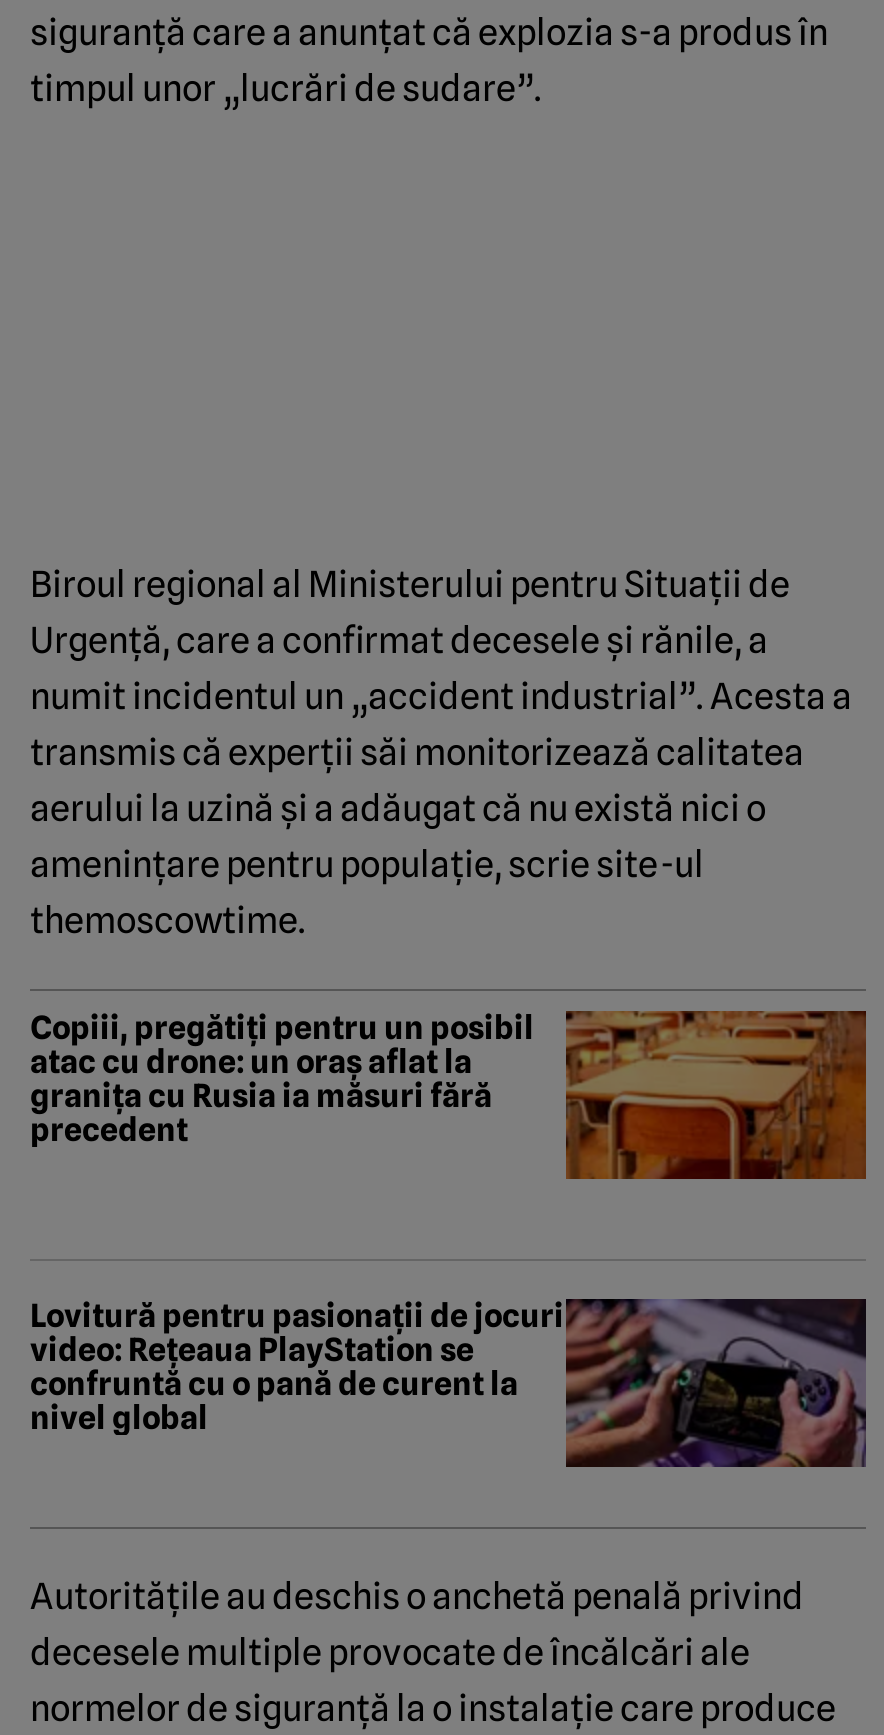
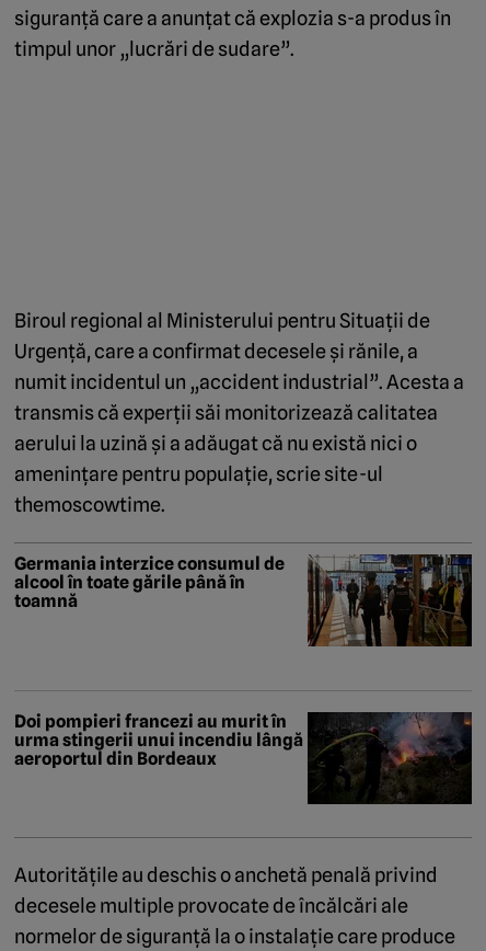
[30,1008,868,1181] [image] | Copiii, pregătiți pentru un posibil | atac cu drone: un oraș aflat la | granița cu Rusia ia măsuri fără | precedent -> [14,553,473,648] [image] | Germania interzice consumul de | alcool în toate gările până în | toamnă
[30,1296,868,1469] [image] | Lovitură pentru pasionații de jocuri | video: Rețeaua PlayStation se | confruntă cu o pană de curent la | nivel global -> [14,711,473,805] [image] | Doi pompieri francezi au murit în | urma stingerii unui incendiu lângă | aeroportul din Bordeaux

